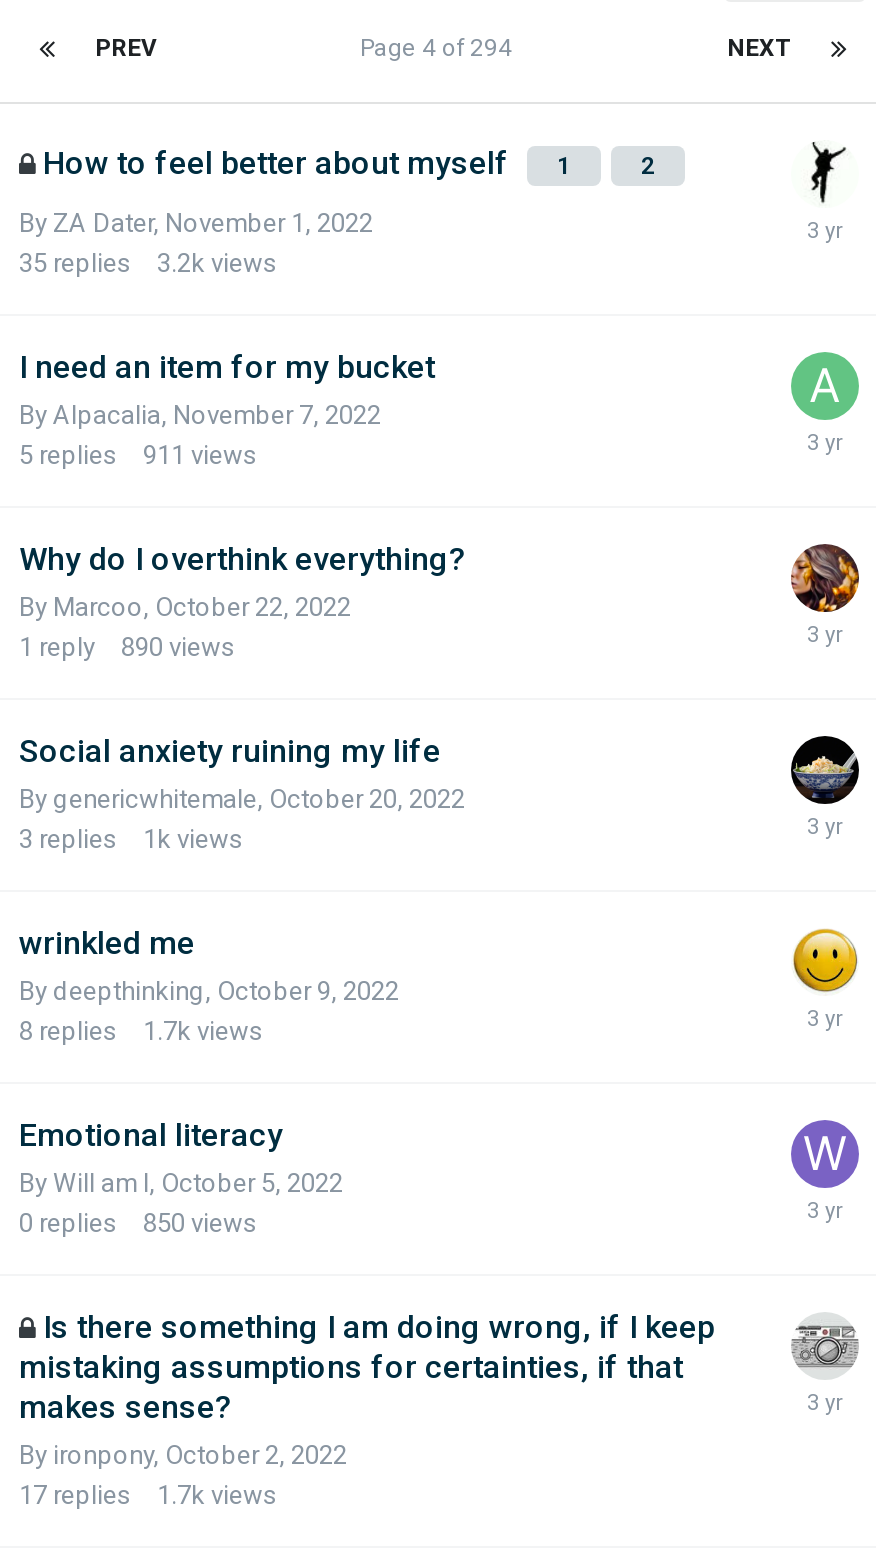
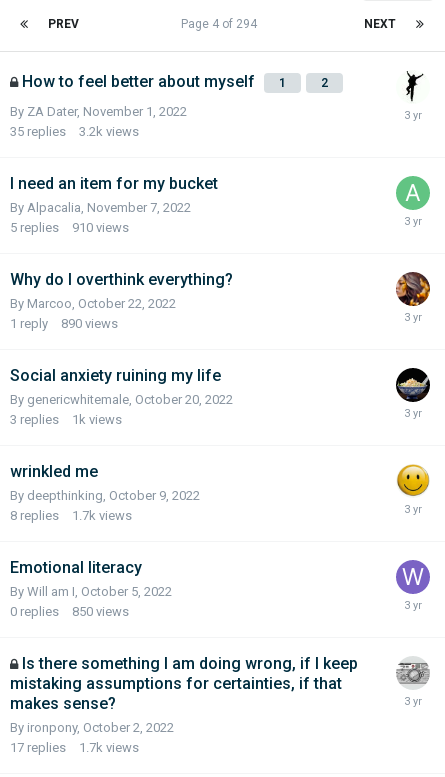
[19,439,257,469] 5 replies 911 views -> [10,219,129,234] 5 replies 910 views

